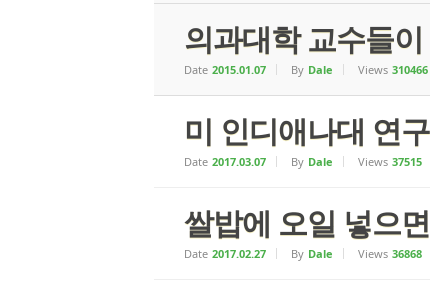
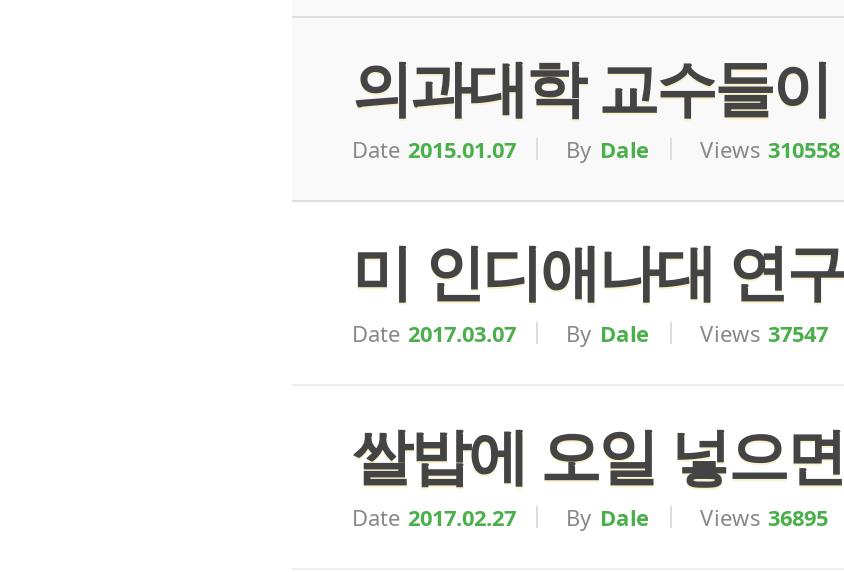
[184,62,428,77] Date 2015.01.07 By Dale Views 310466 -> [352,134,840,164] Date 2015.01.07 By Dale Views 310558
[184,154,422,169] Date 2017.03.07 By Dale Views 37515 -> [352,318,828,348] Date 2017.03.07 By Dale Views 37547
[184,246,422,261] Date 2017.02.27 By Dale Views 36868 -> [352,502,828,532] Date 2017.02.27 By Dale Views 36895

